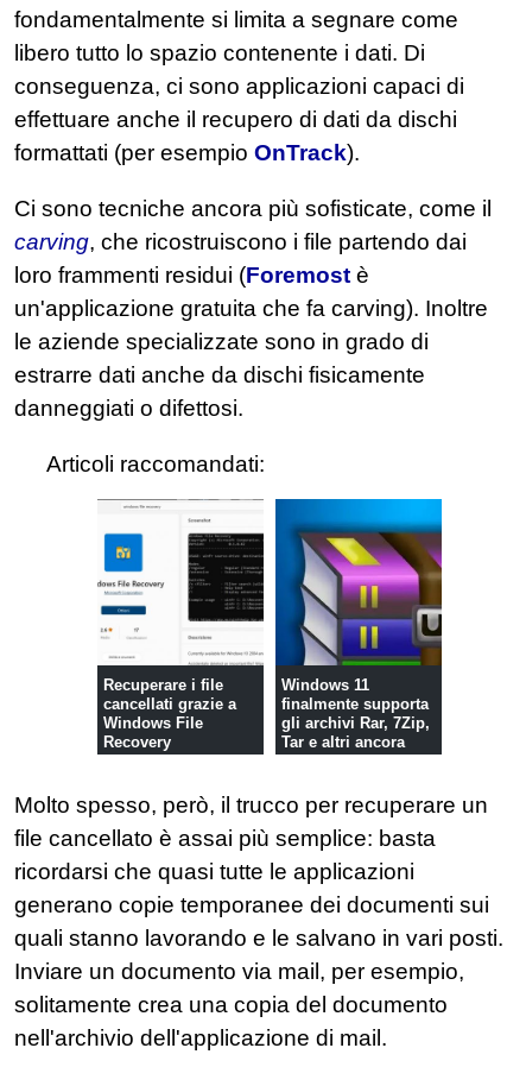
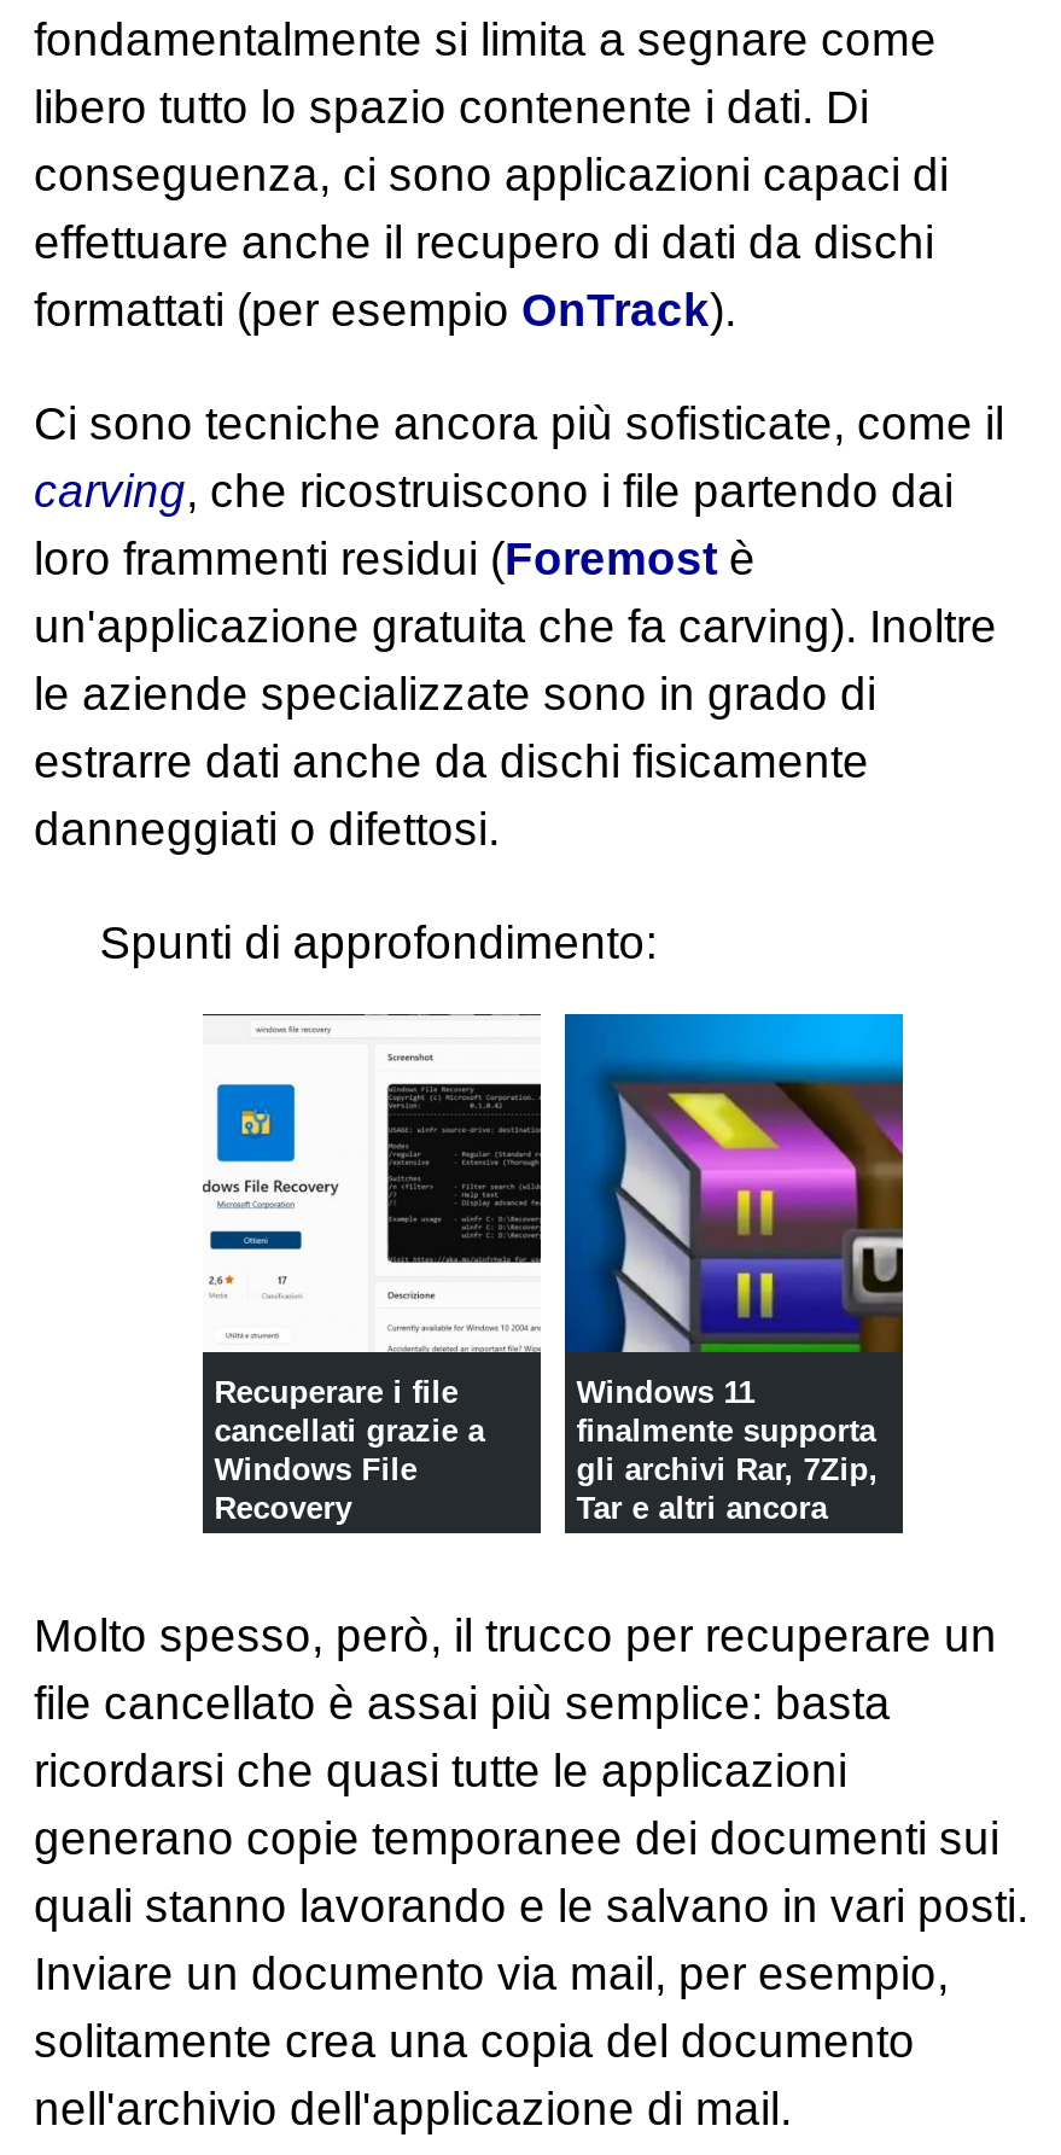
[47,452,265,477] Articoli raccomandati: -> [99,918,657,969] Spunti di approfondimento:

